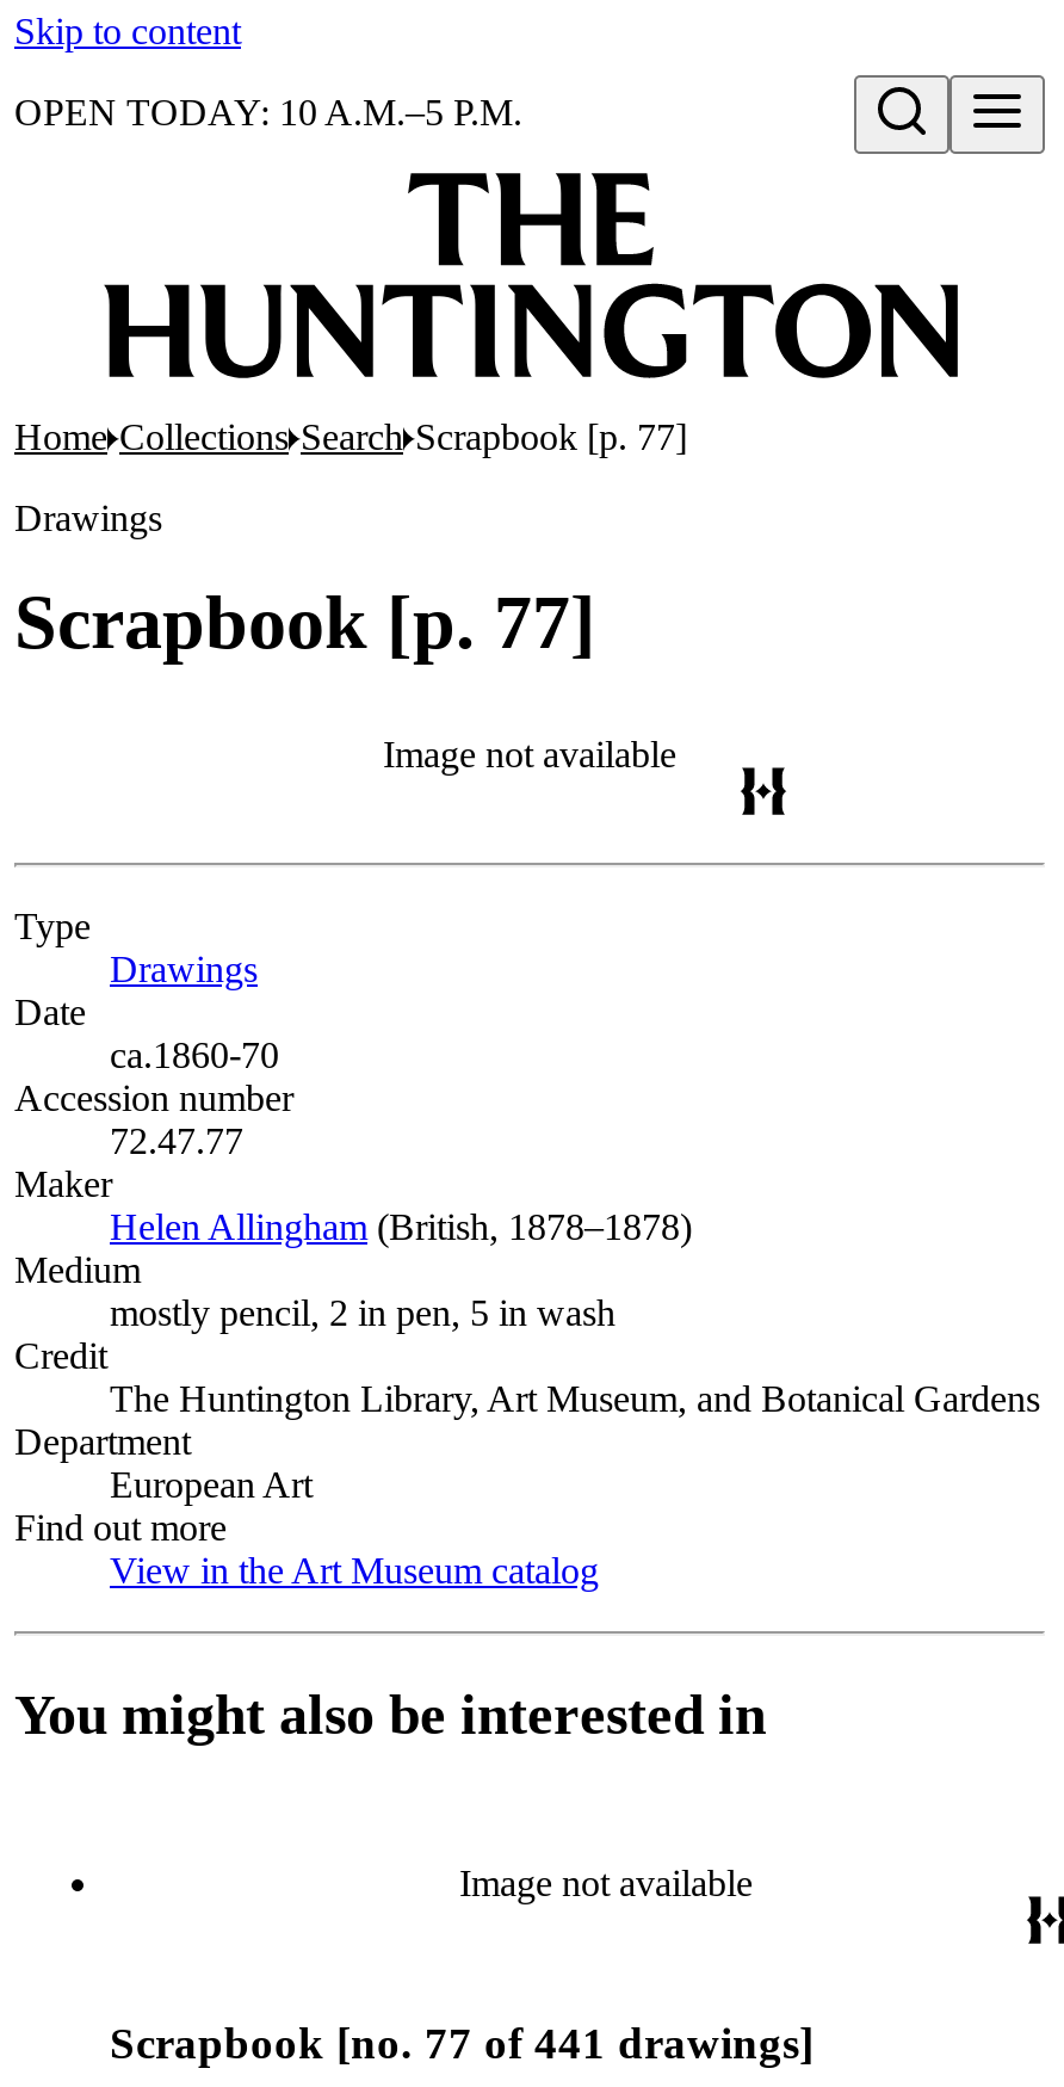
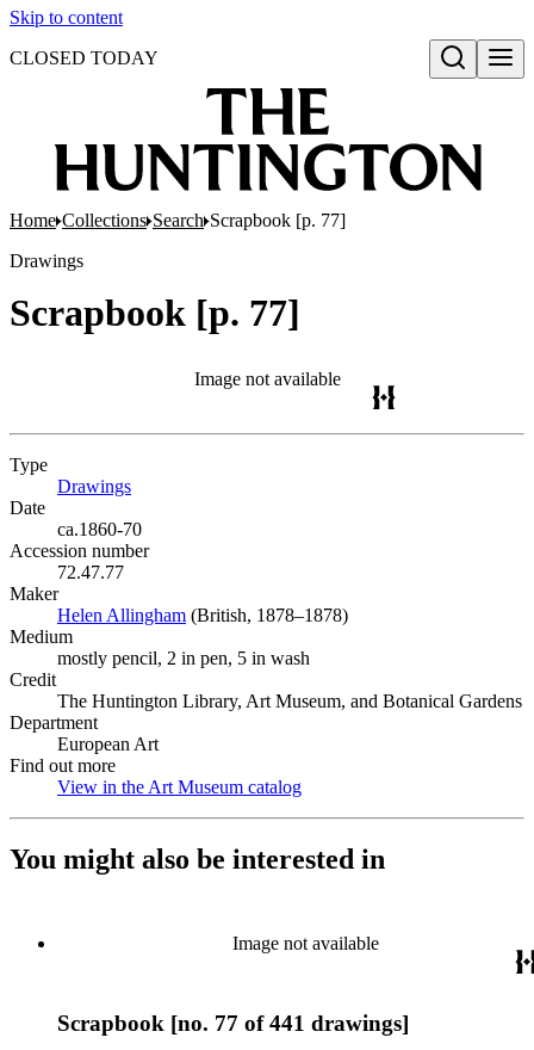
[14,92,522,132] OPEN TODAY: 10 A.M.–5 P.M. -> [10,48,159,68] CLOSED TODAY

